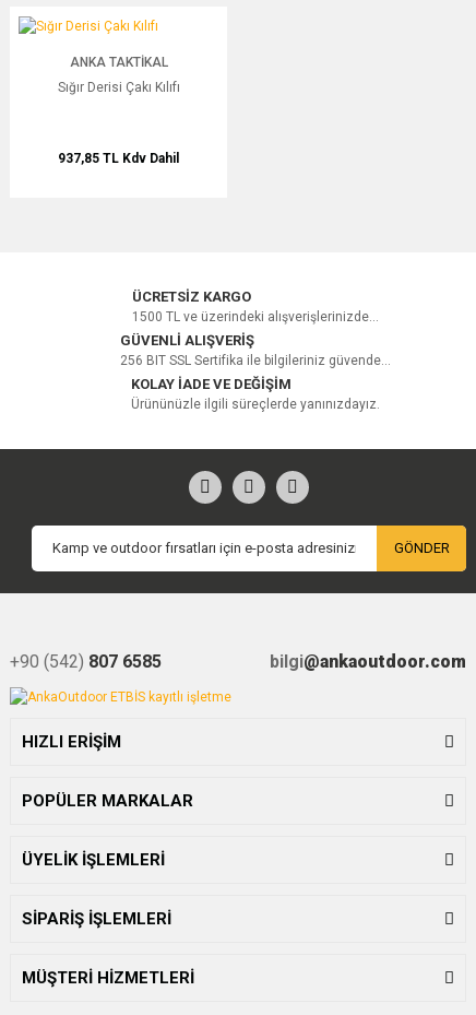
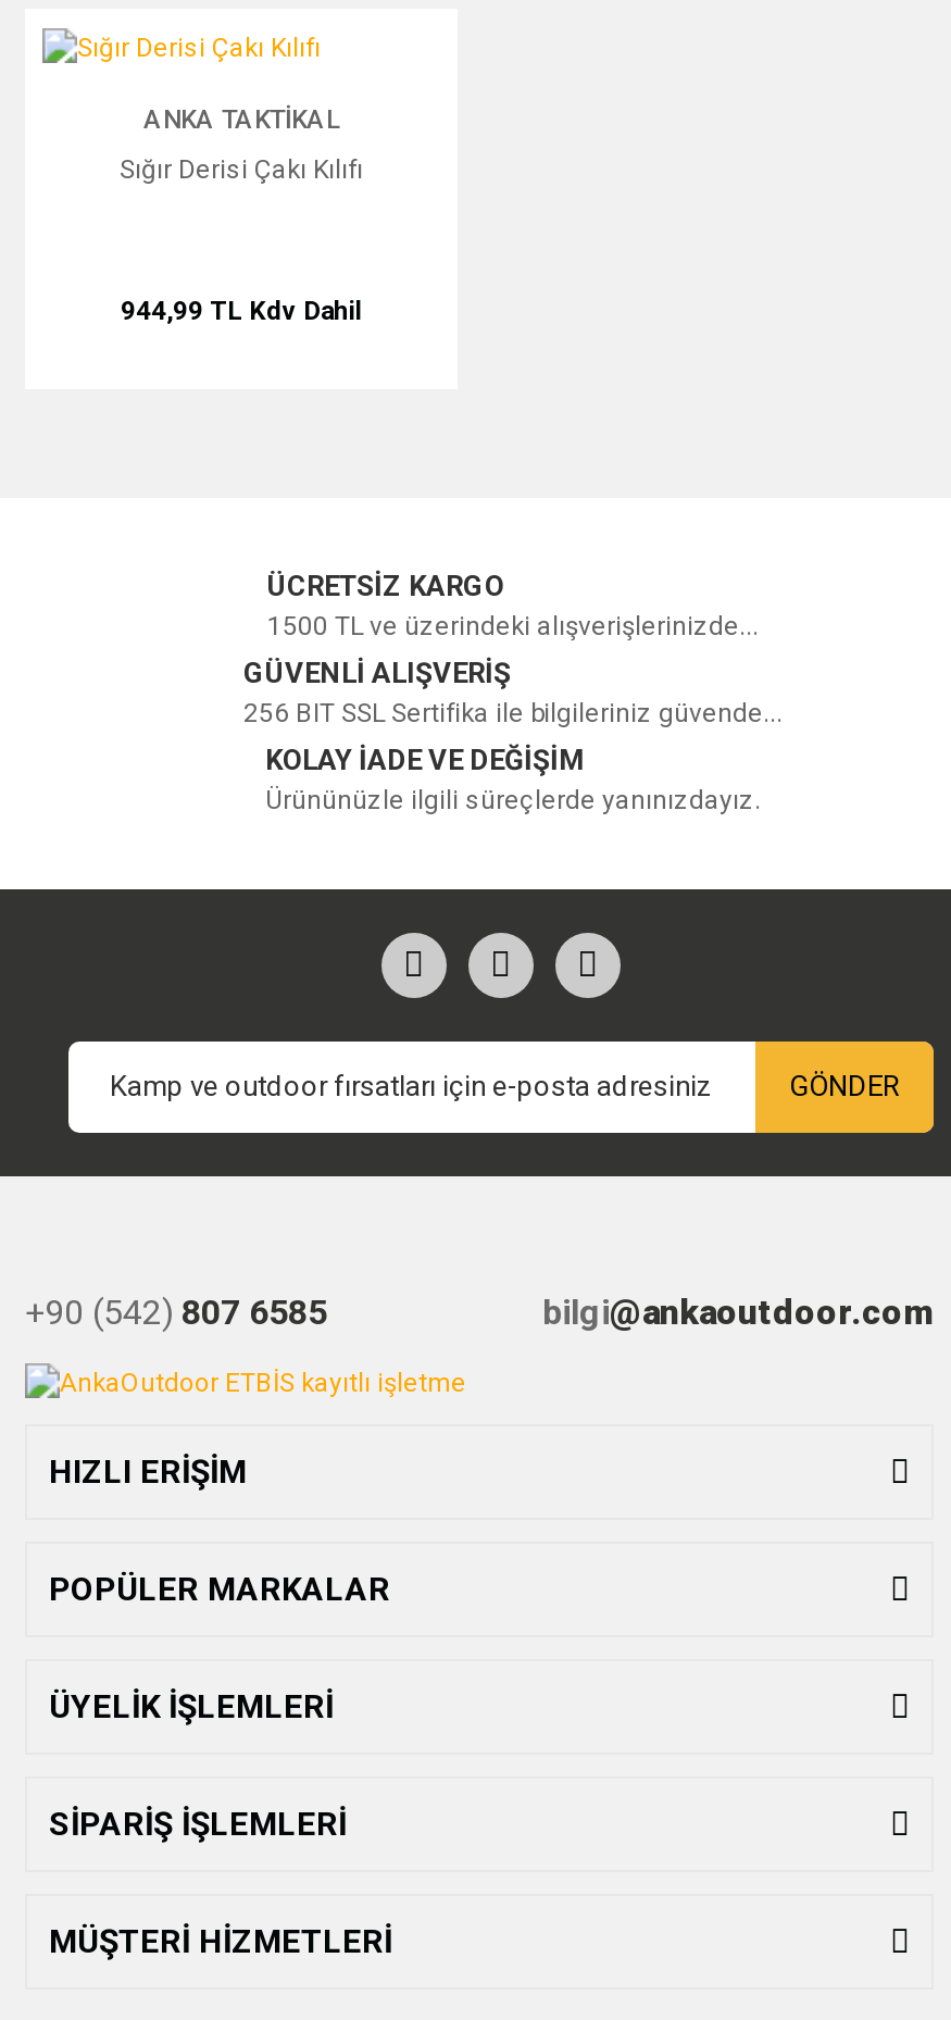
[58,151,179,166] 937,85 TL Kdv Dahil -> [121,295,362,326] 944,99 TL Kdv Dahil

